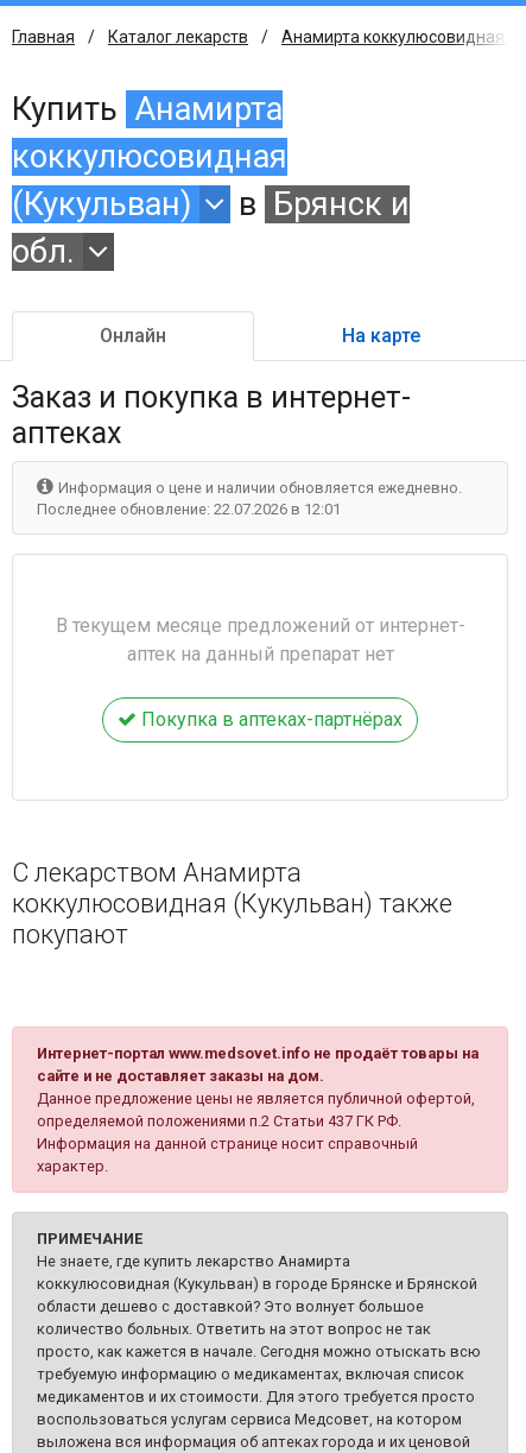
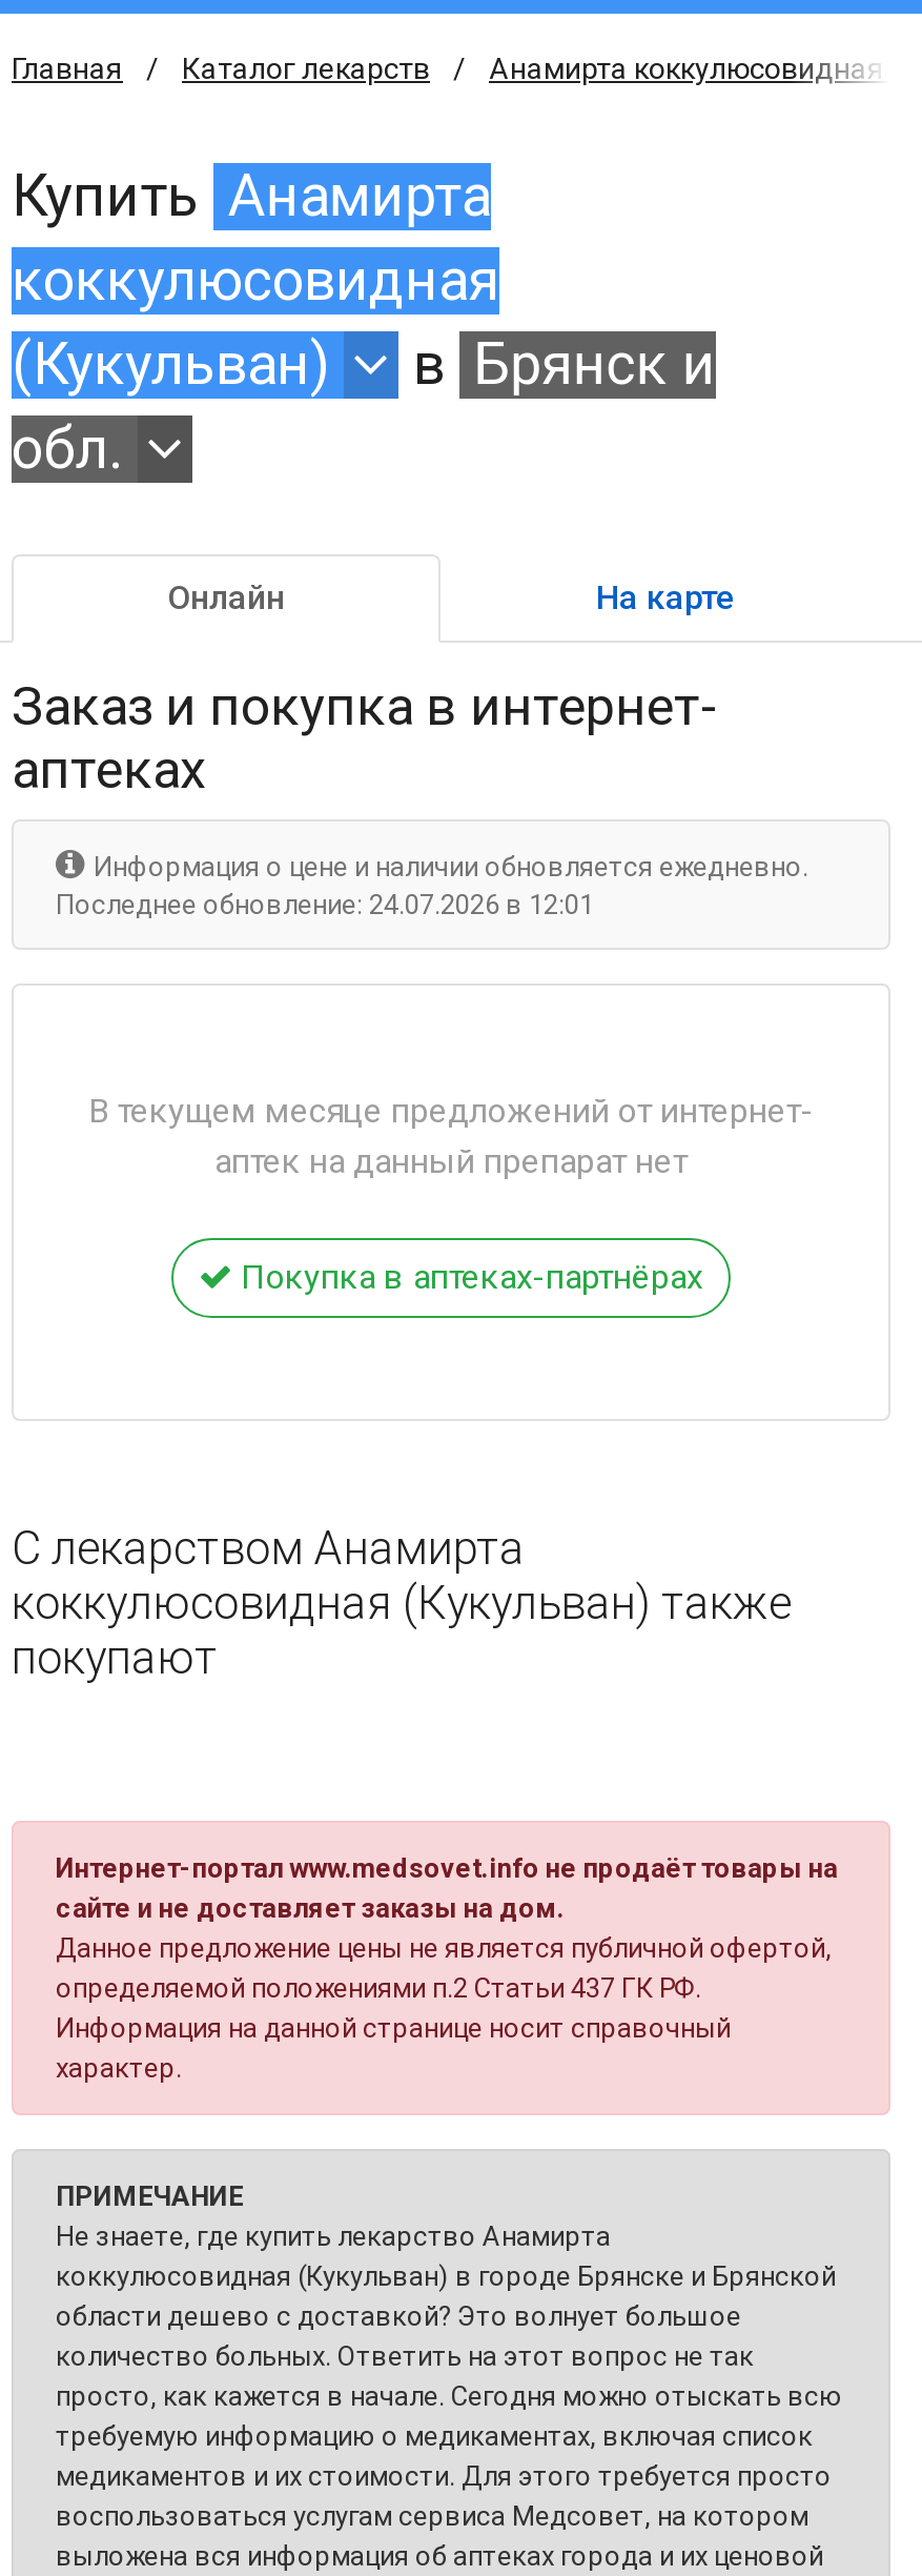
[37,500,341,518] Последнее обновление: 22.07.2026 в 12:01 -> [56,888,594,920] Последнее обновление: 24.07.2026 в 12:01

